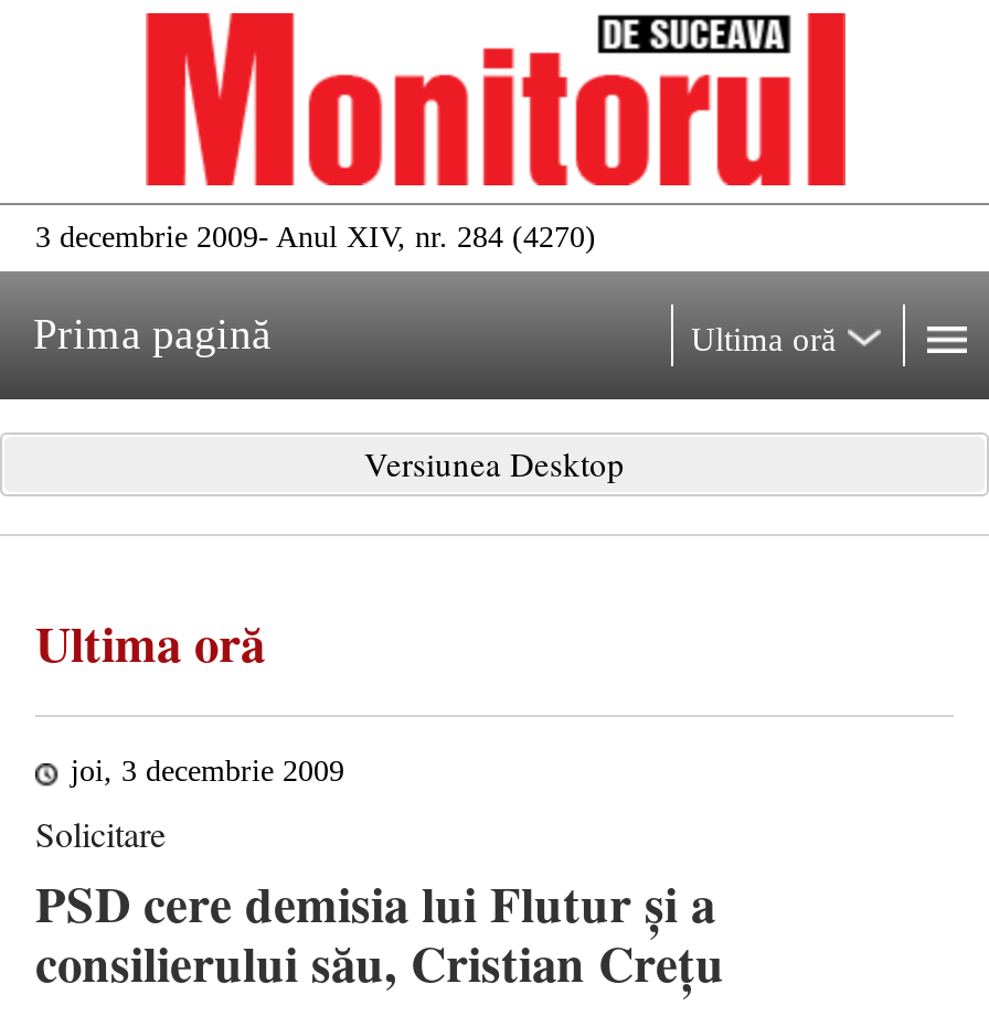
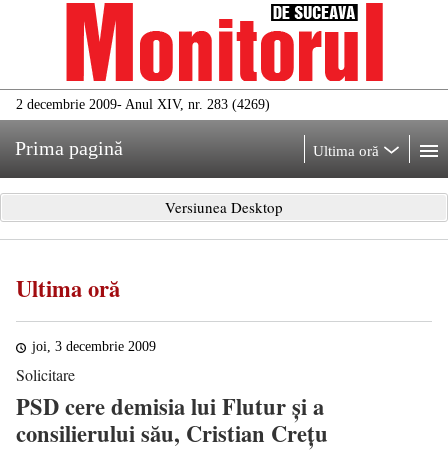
[35,221,596,254] 3 decembrie 2009- Anul XIV, nr. 284 (4270) -> [16,97,270,112] 2 decembrie 2009- Anul XIV, nr. 283 (4269)

